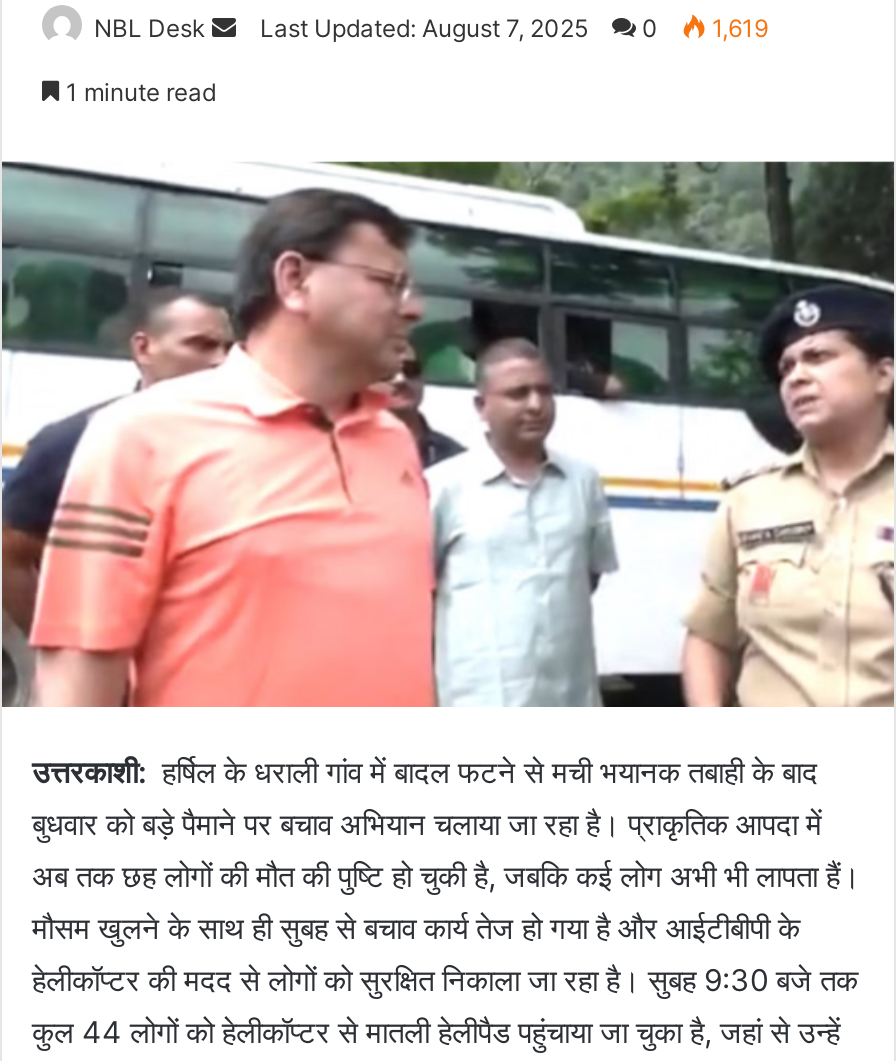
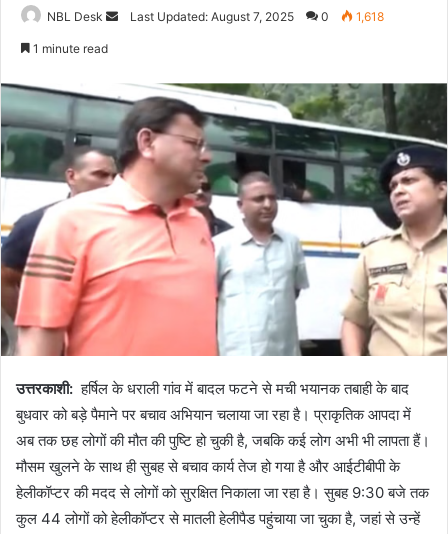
[706,13,768,43] 1,619 -> [353,9,384,24] 1,618

